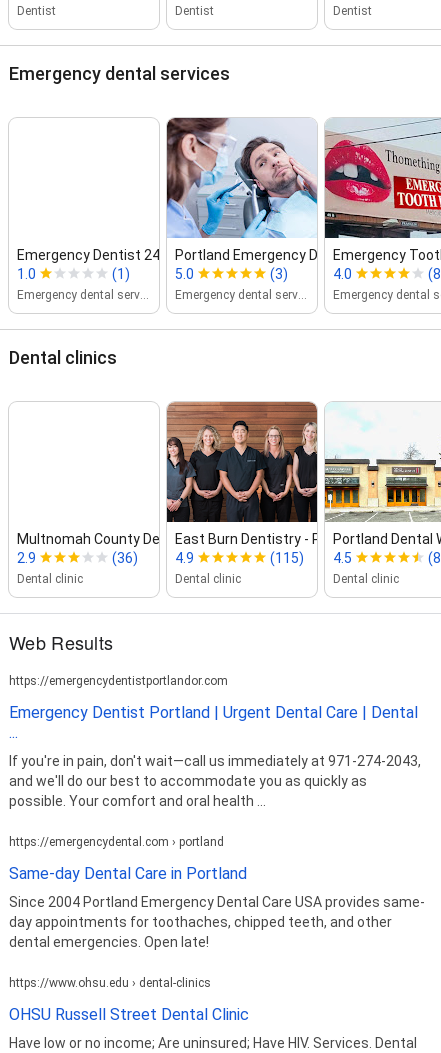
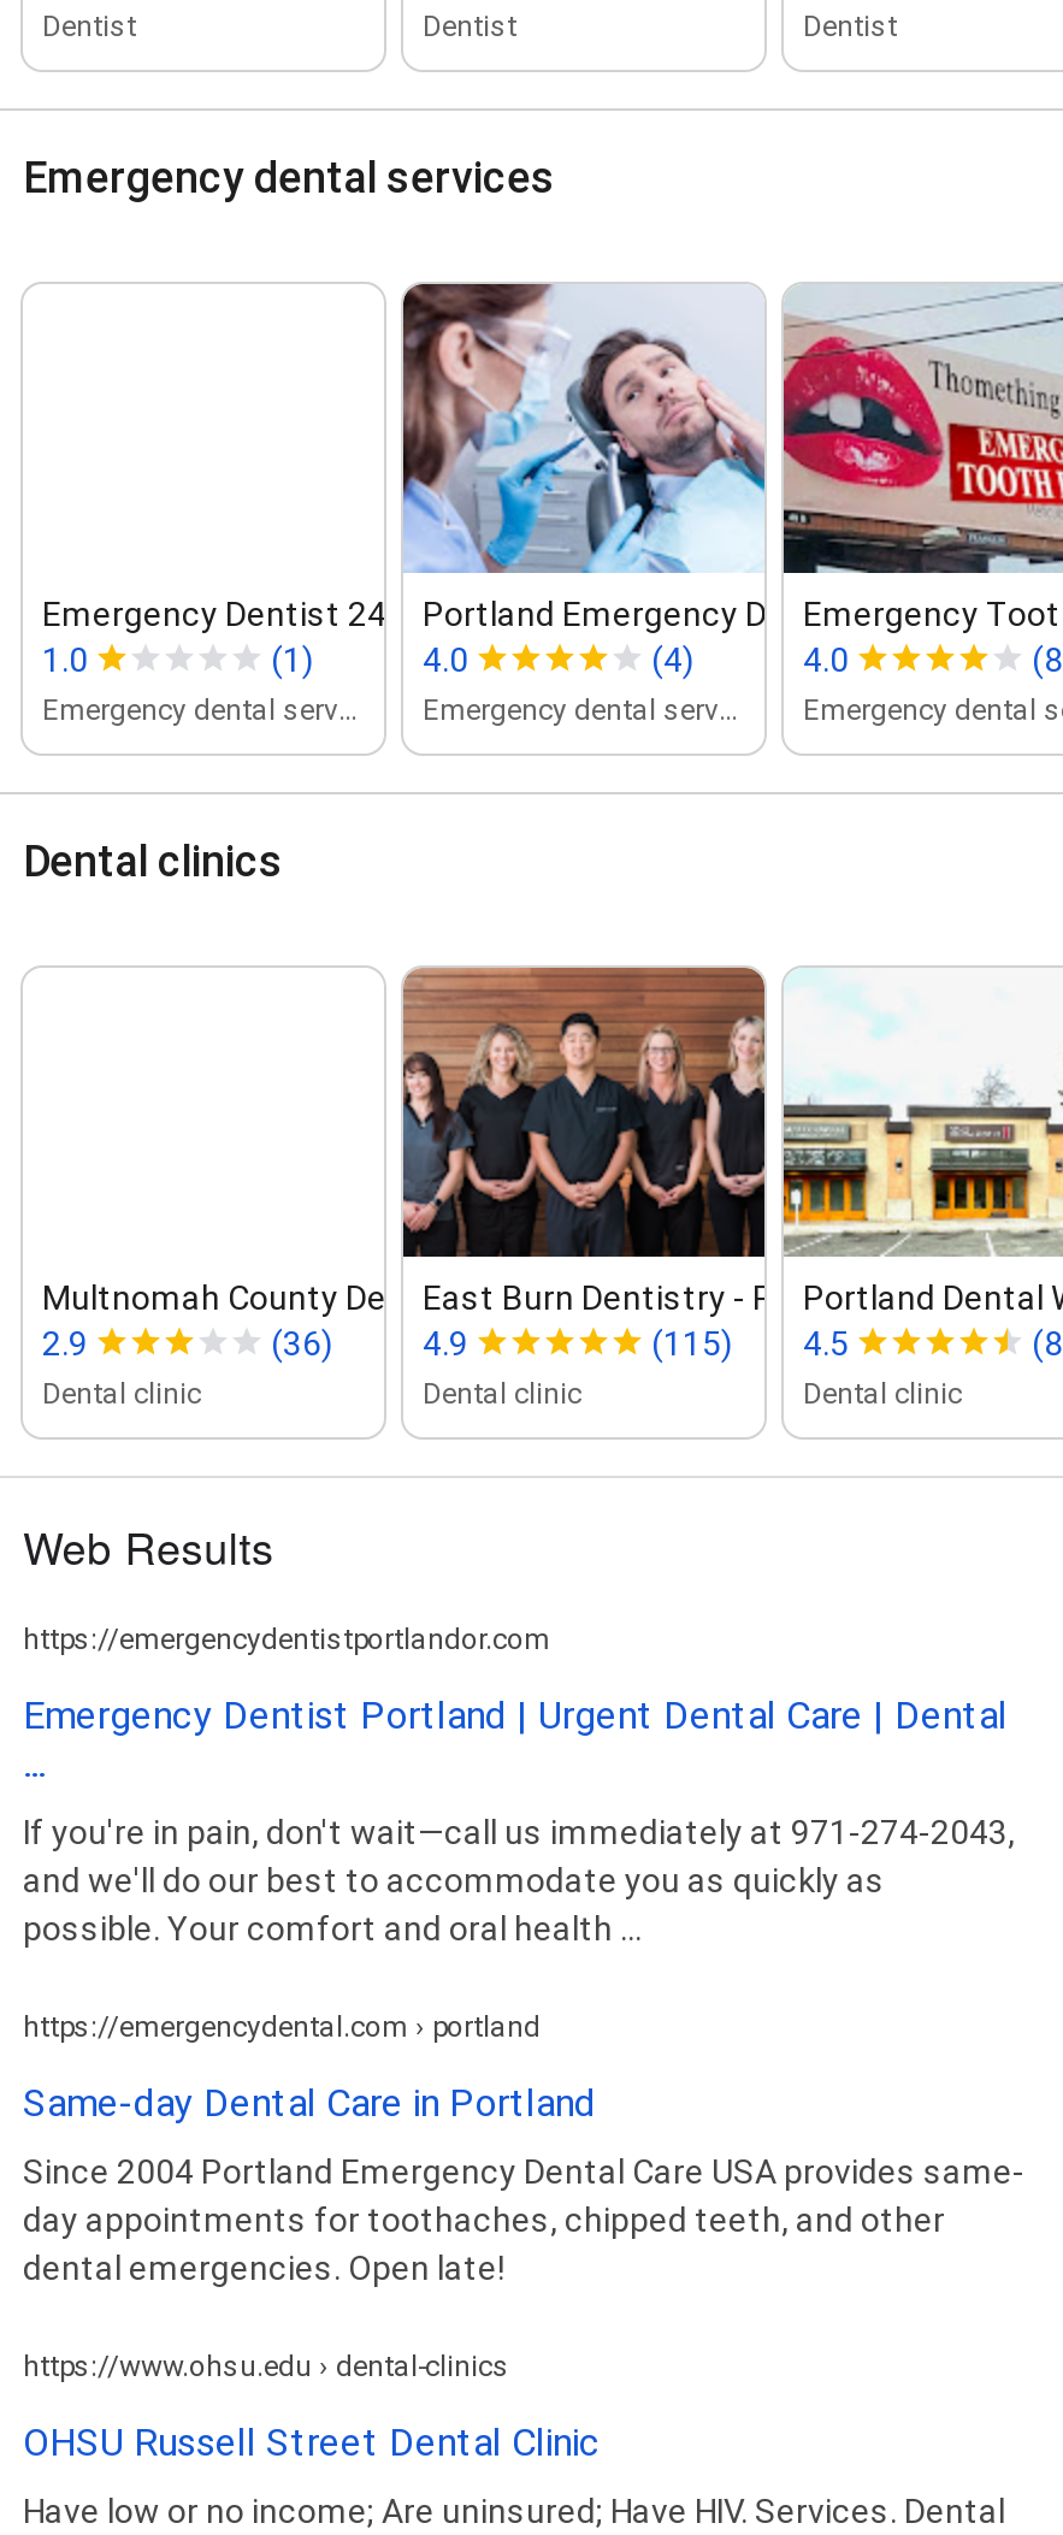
[175,266,194,282] 5.0 -> [423,640,468,678] 4.0
[270,266,288,282] (3) -> [651,640,695,678] (4)

